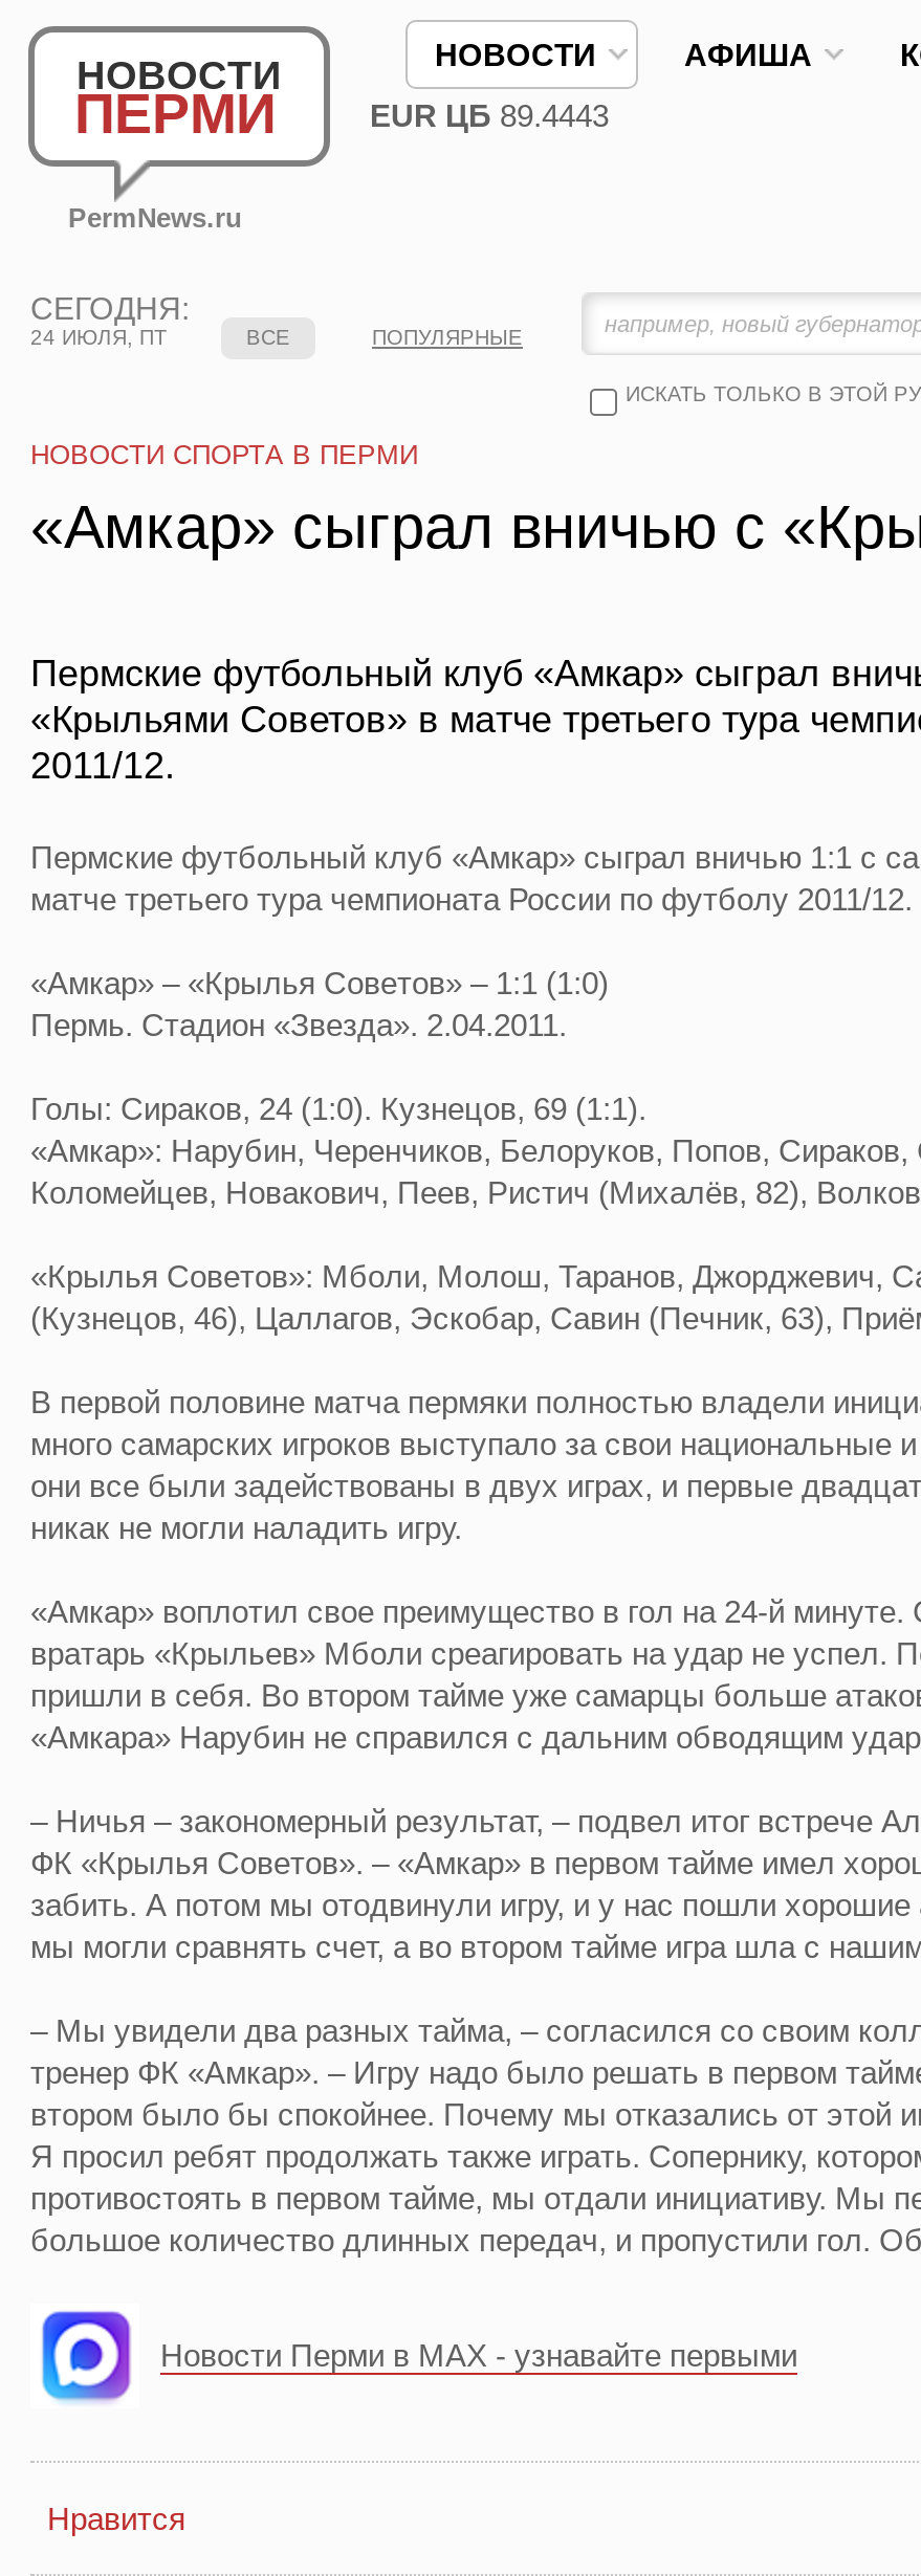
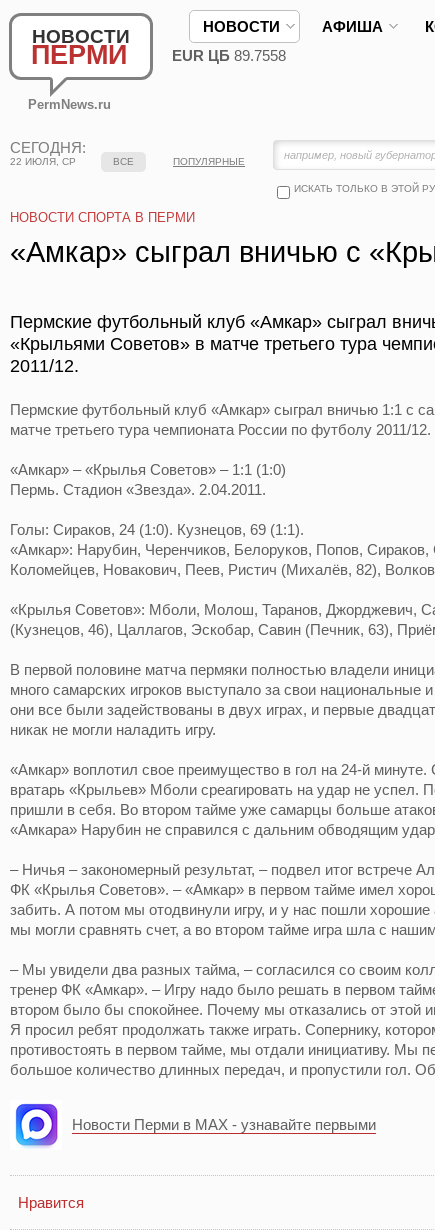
[370,97,609,133] EUR ЦБ 89.4443 -> [172,47,286,64] EUR ЦБ 89.7558
[30,326,167,349] 24 ИЮЛЯ, ПТ -> [10,156,76,167] 22 ИЮЛЯ, СР

